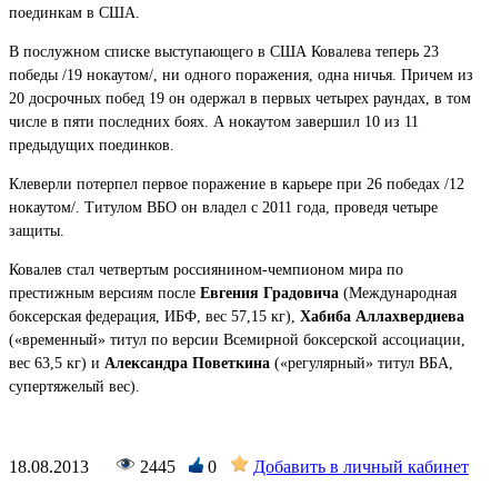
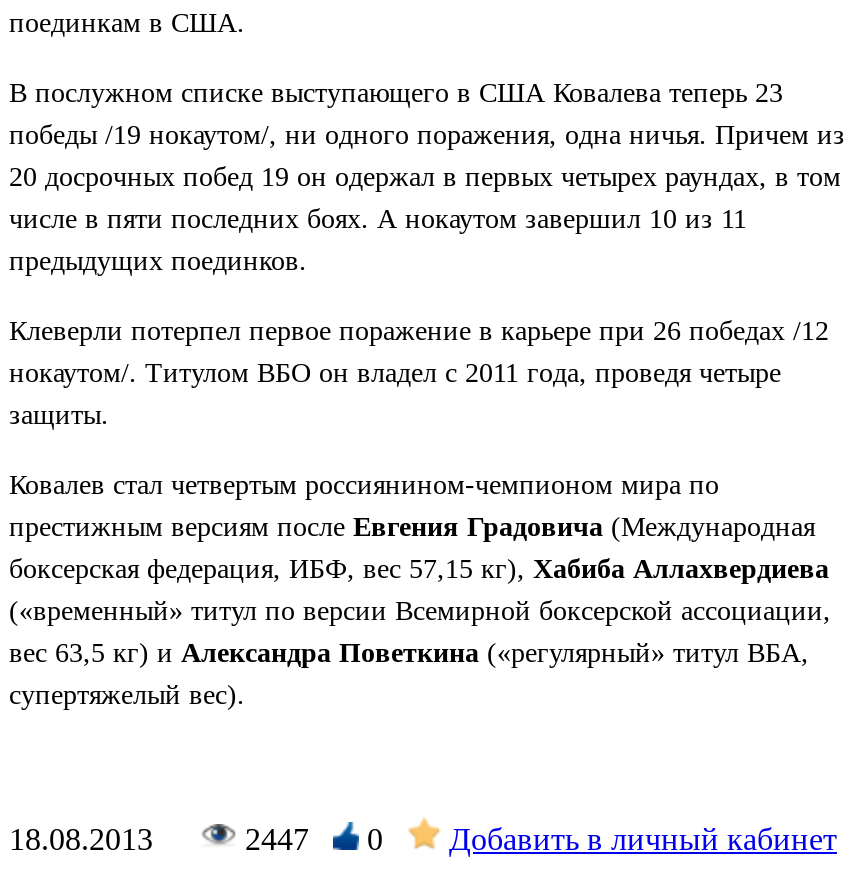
[140,457,469,476] 2445 0 Добавить в личный кабинет -> [245,822,837,856] 2447 0 Добавить в личный кабинет

